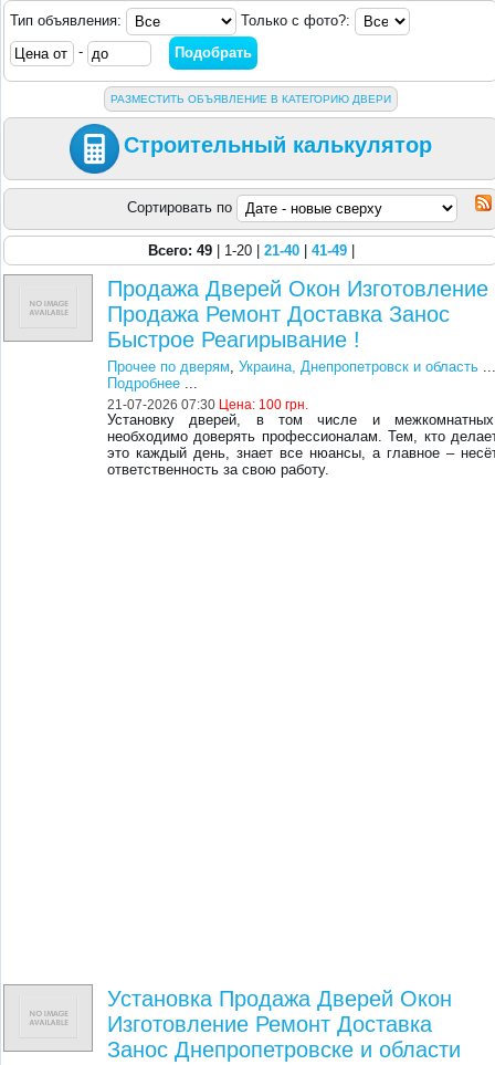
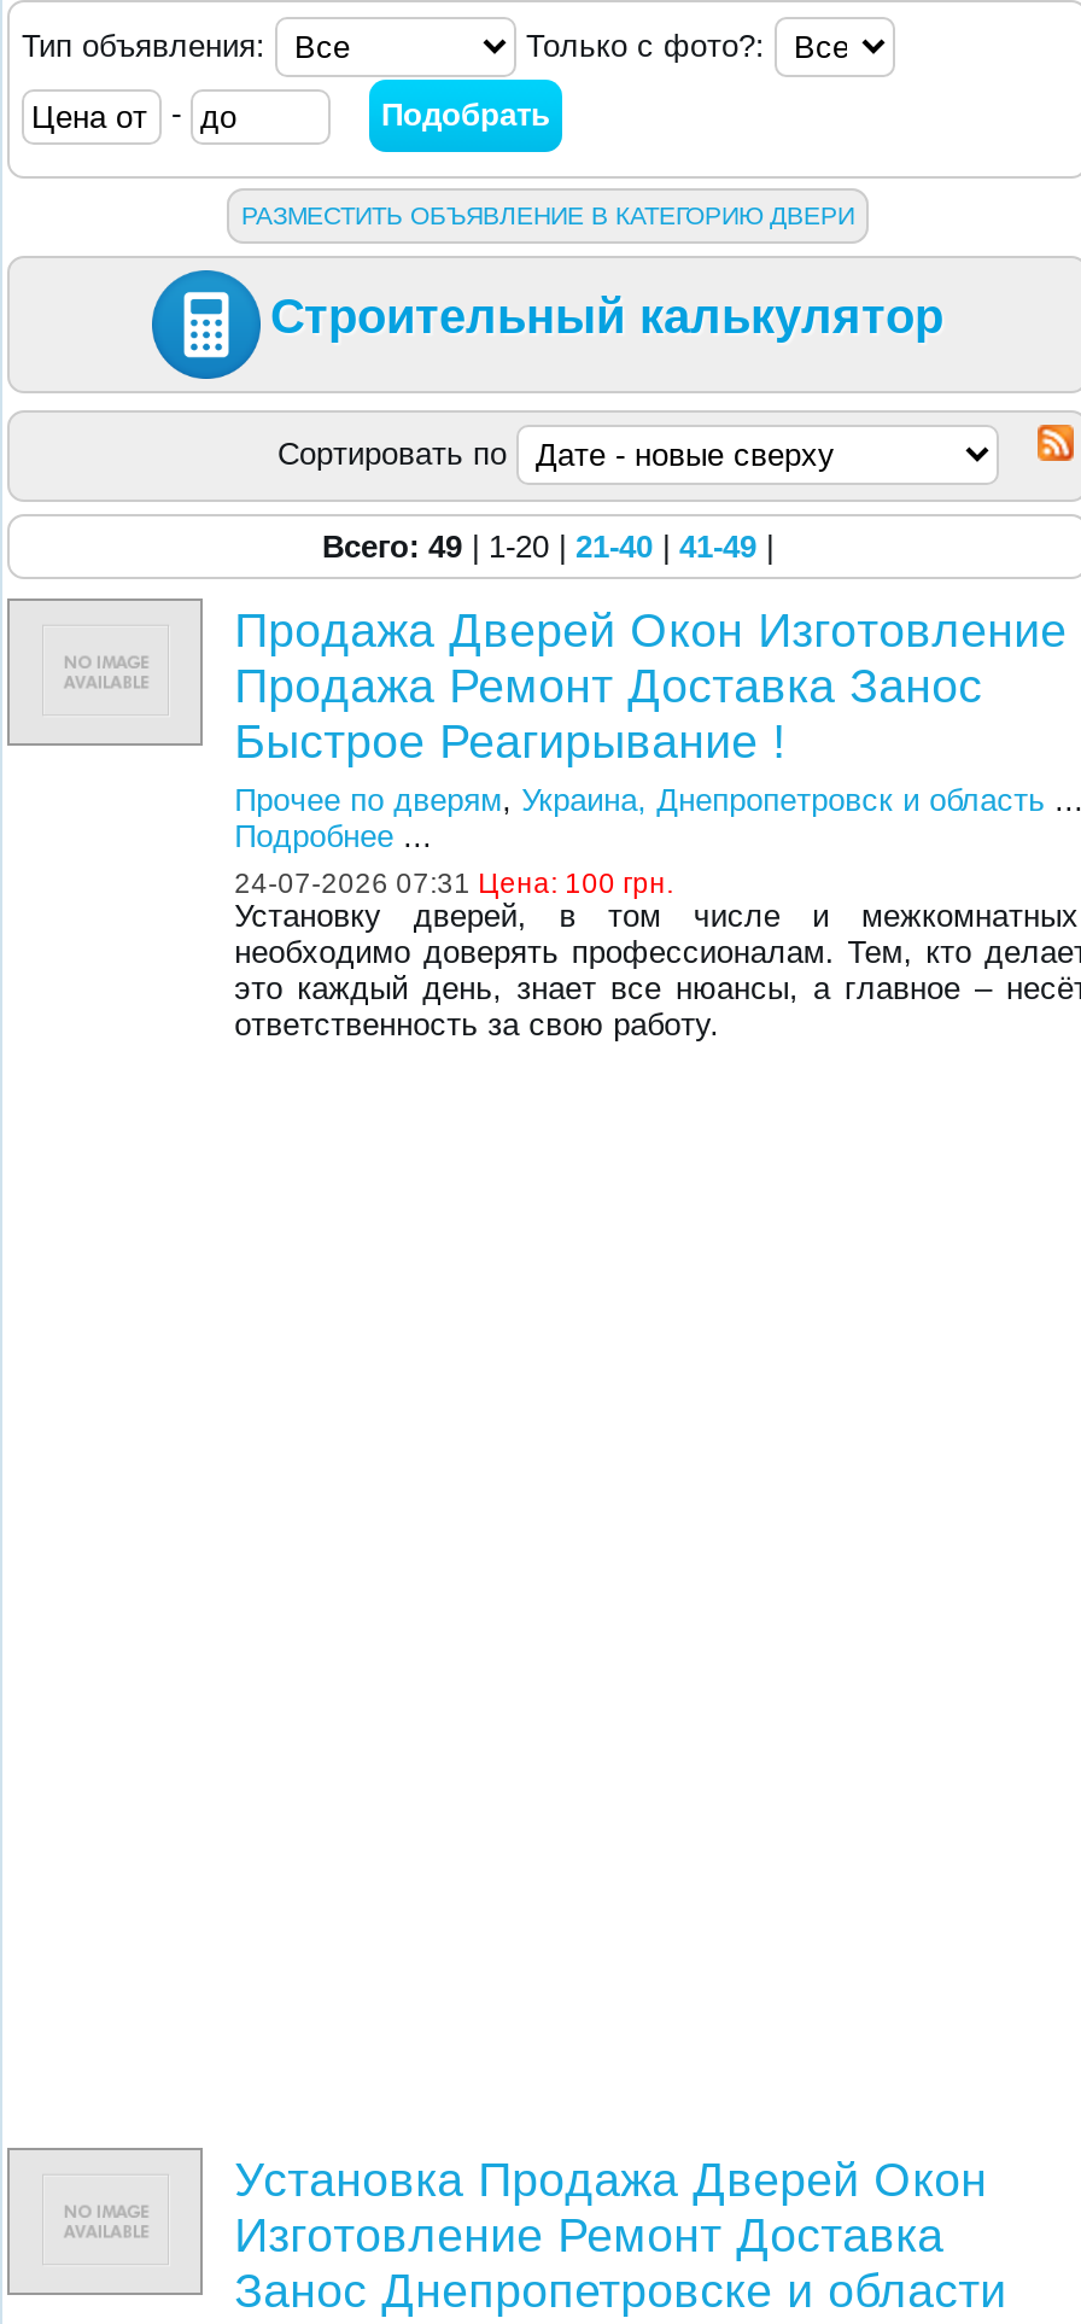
[107,397,308,411] 21-07-2026 07:30 Цена: 100 грн. -> [234,866,673,898] 24-07-2026 07:31 Цена: 100 грн.

